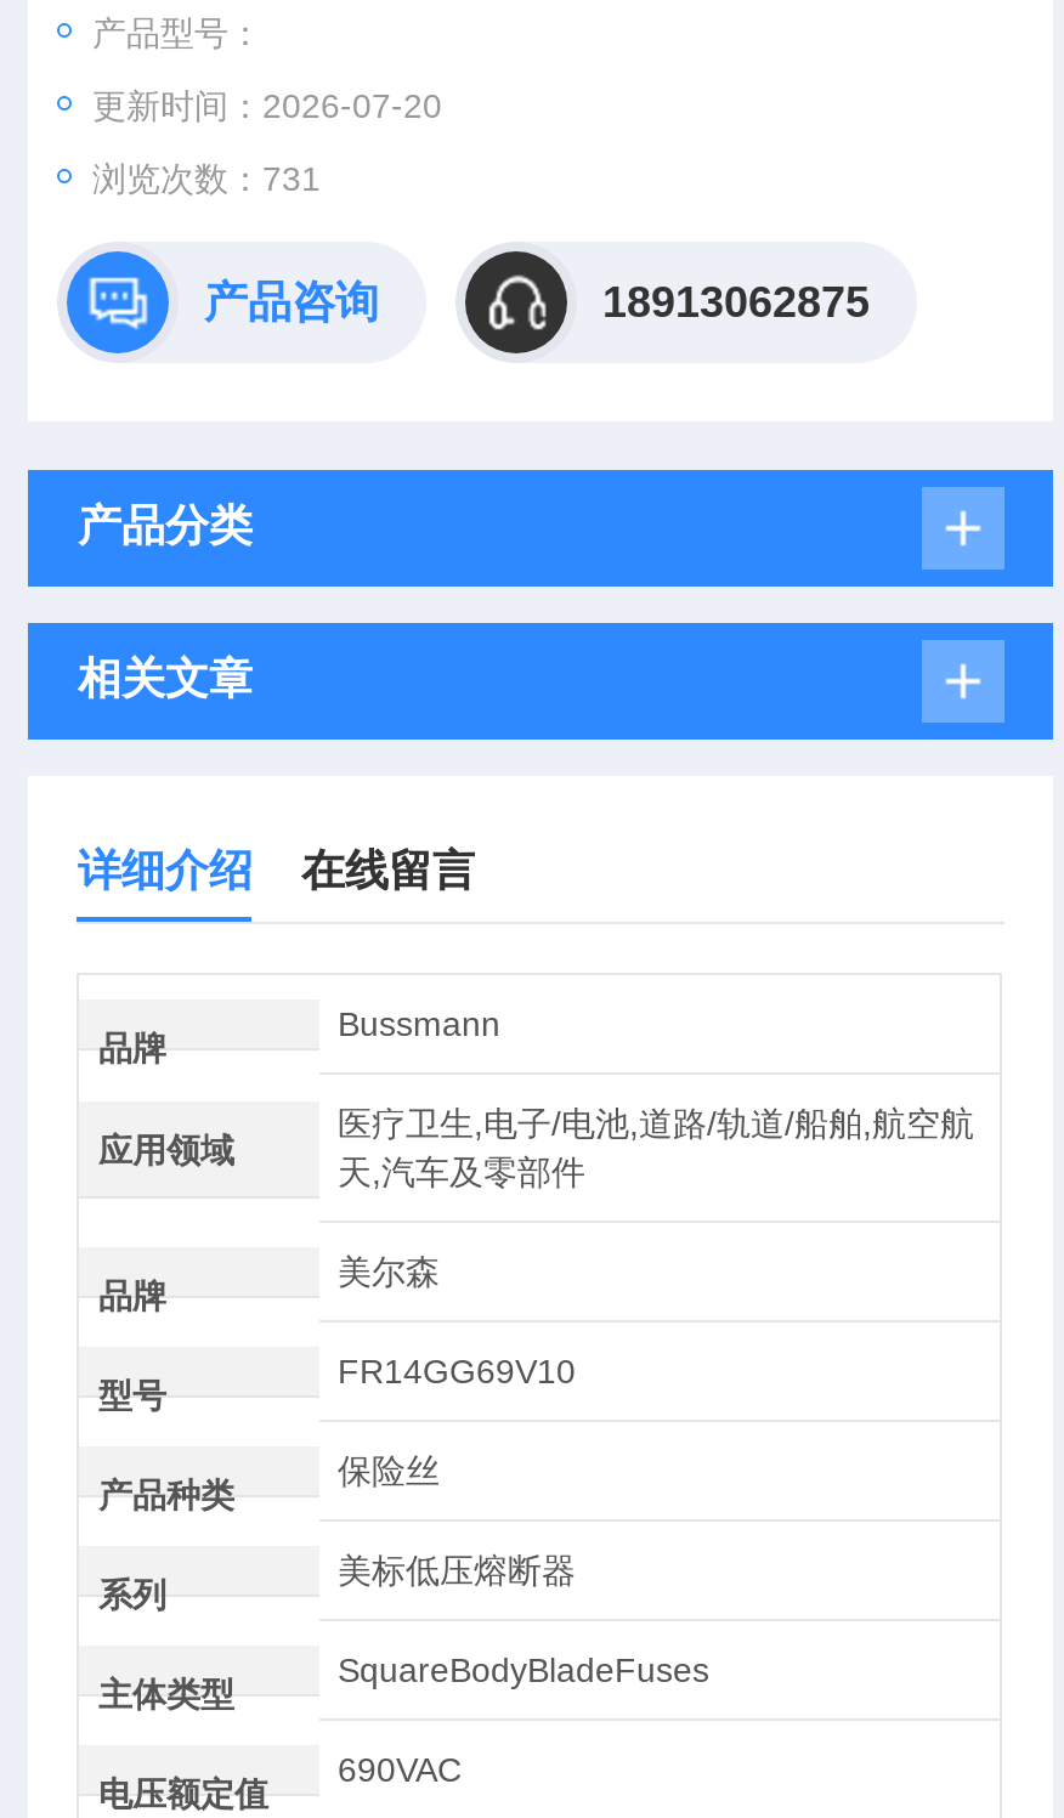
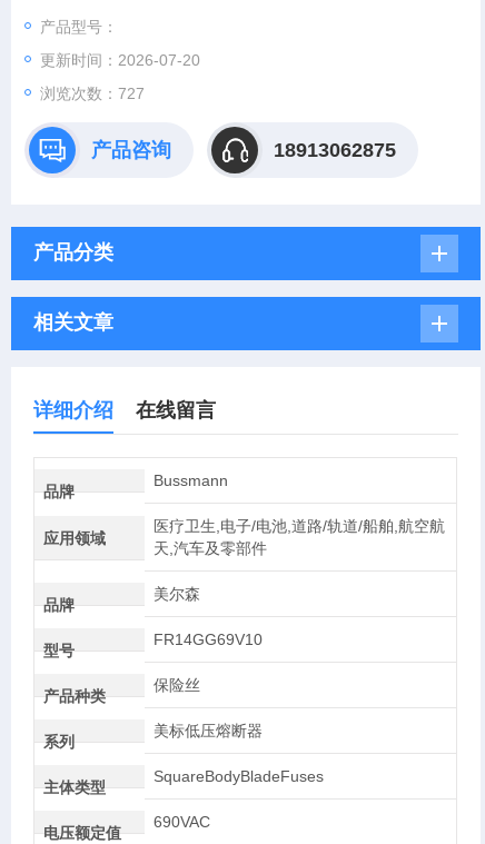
[92,159,320,198] 浏览次数：731 -> [40,85,145,102] 浏览次数：727

